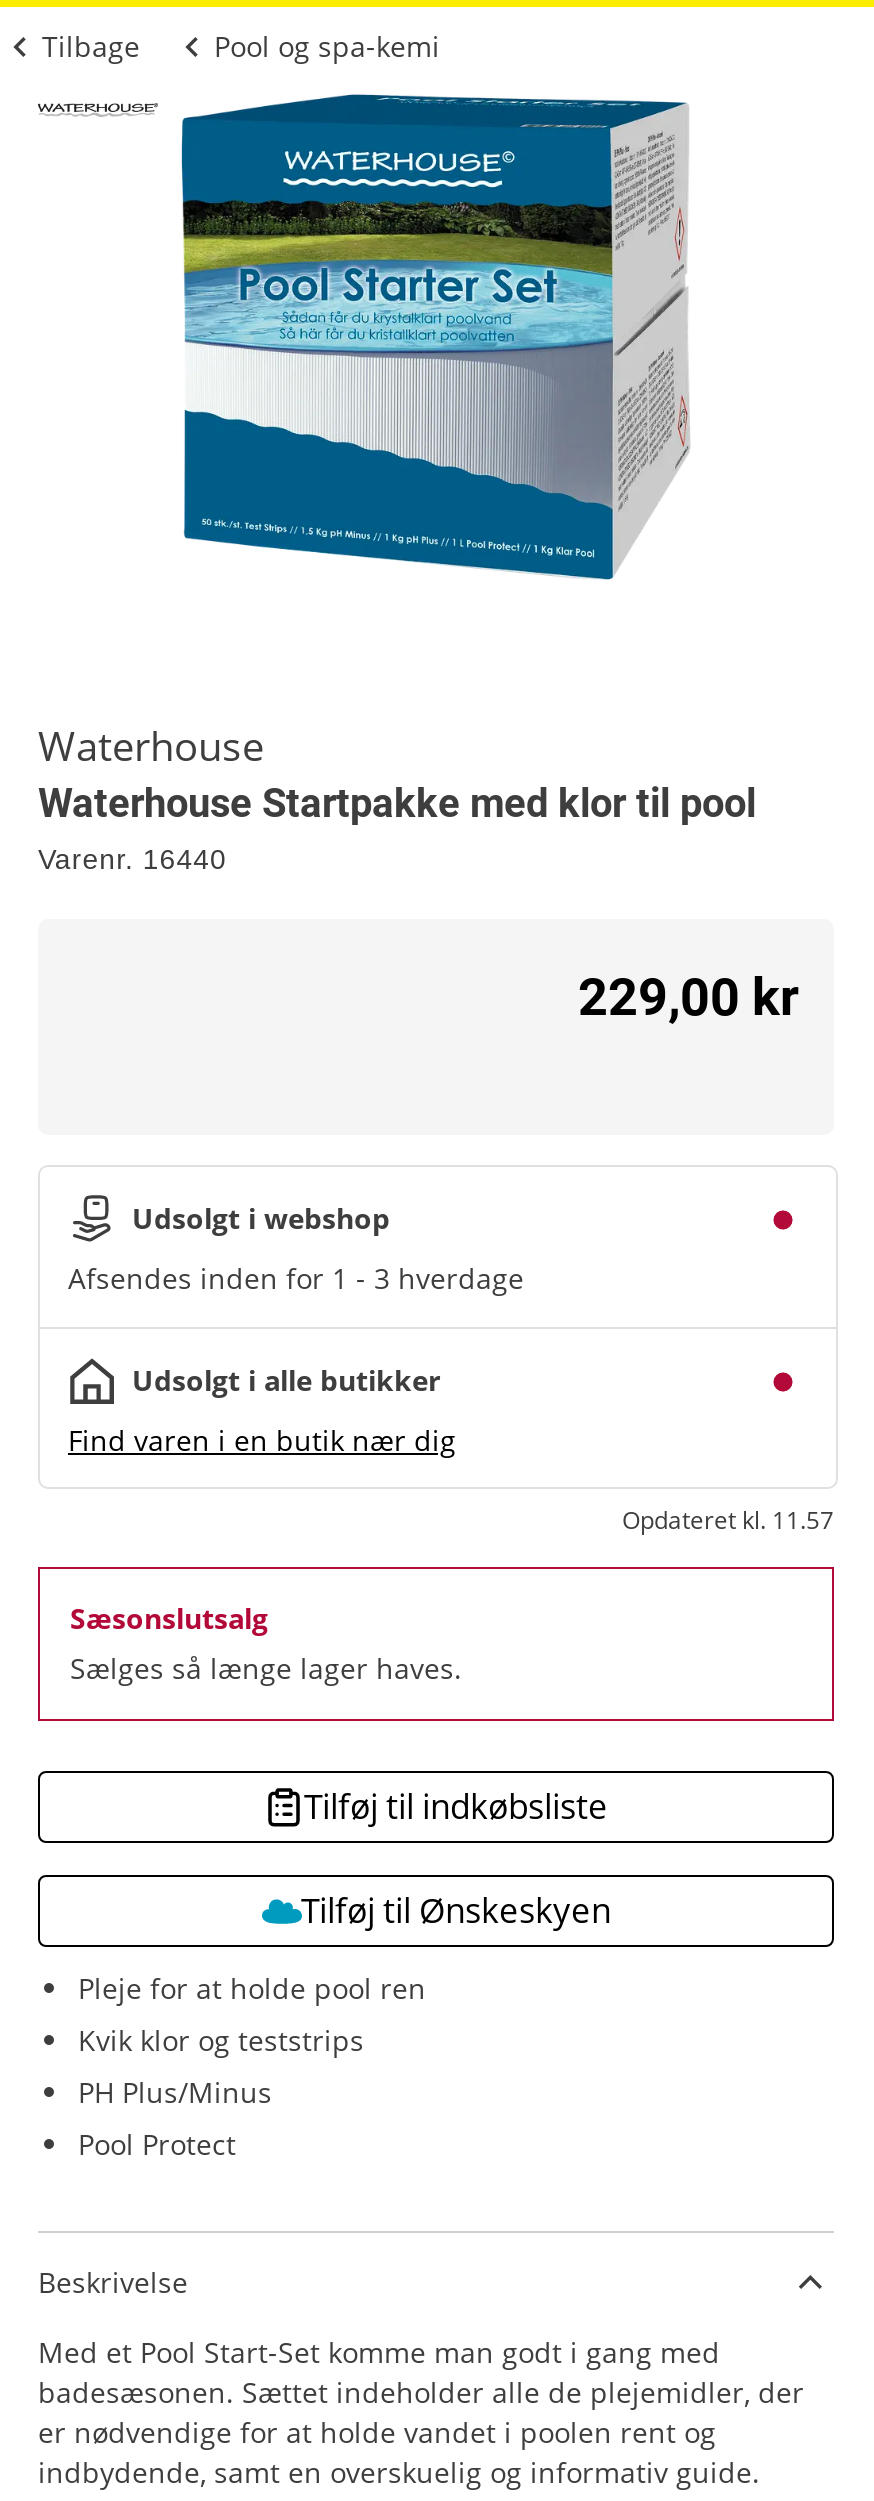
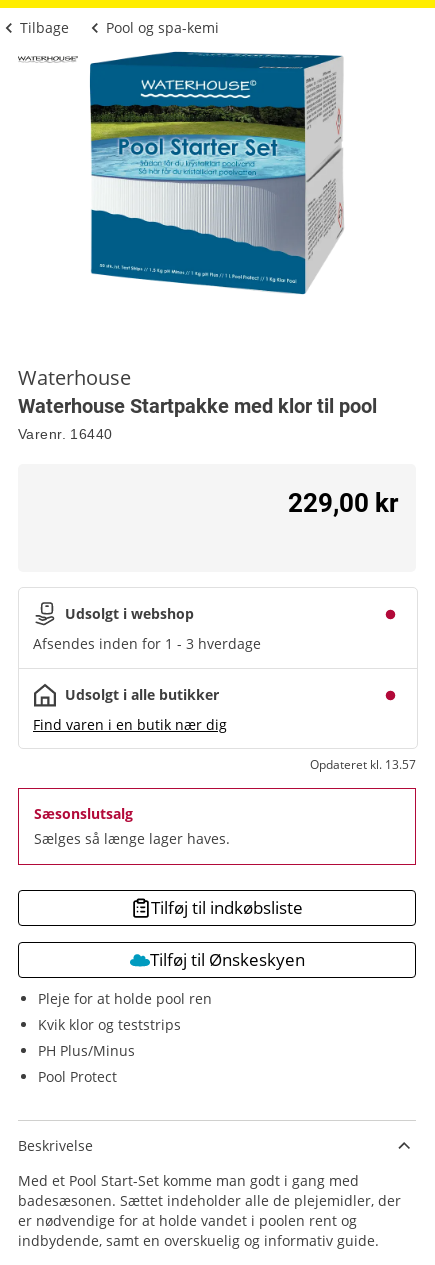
[622,1503,834,1537] Opdateret kl. 11.57 -> [310,756,416,773] Opdateret kl. 13.57

